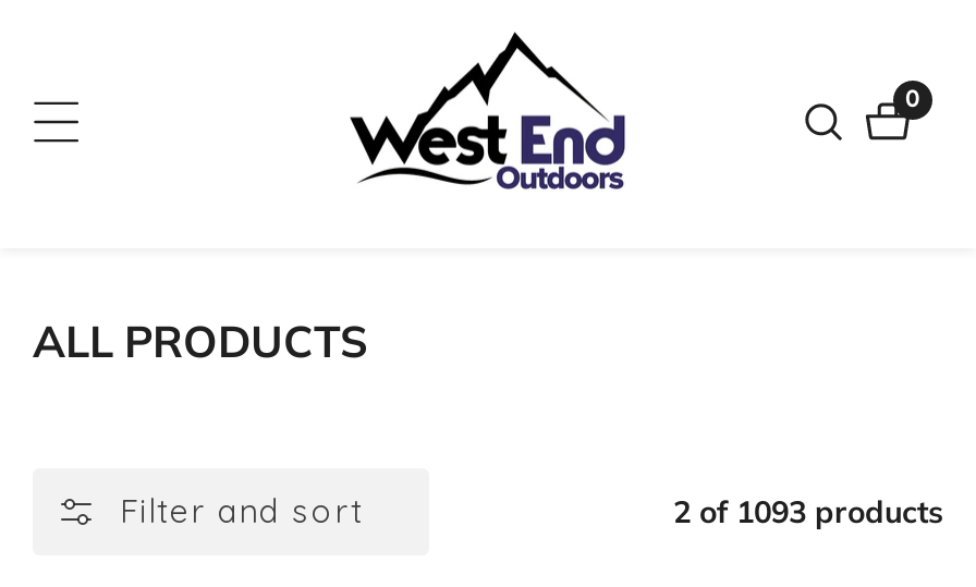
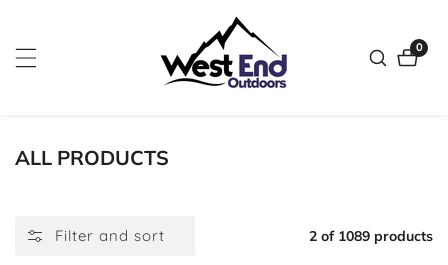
[673,491,943,530] 2 of 1093 products -> [309,227,433,245] 2 of 1089 products

